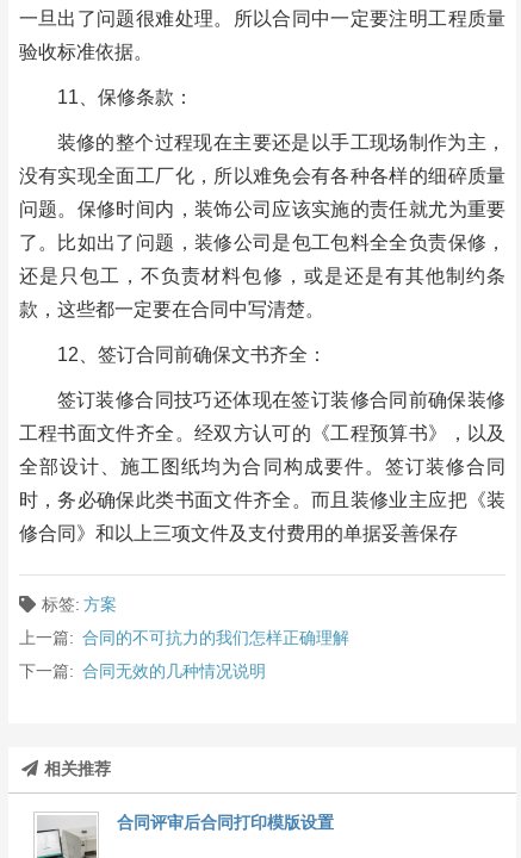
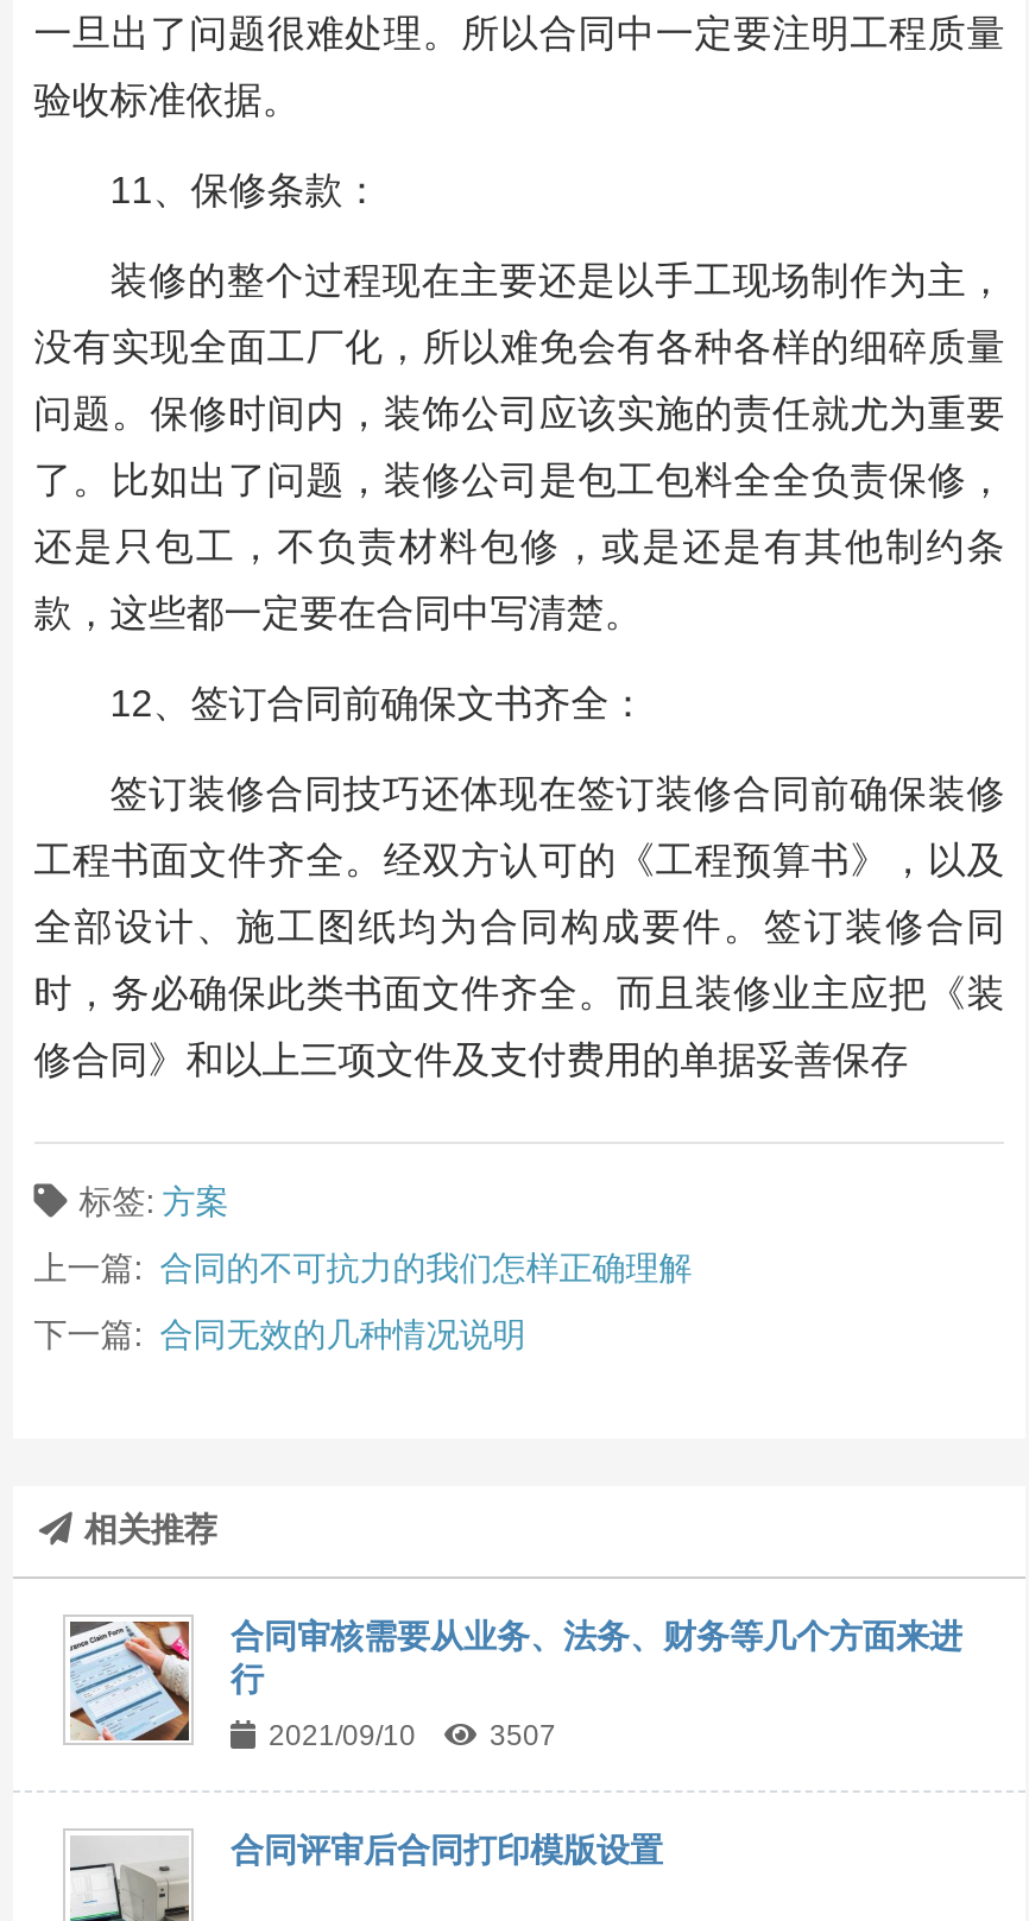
none -> [65,1618,962,1764] [image] | 合同审核需要从业务、法务、财务等几个方面来进 | 行 | 2021/09/10 | 3507

